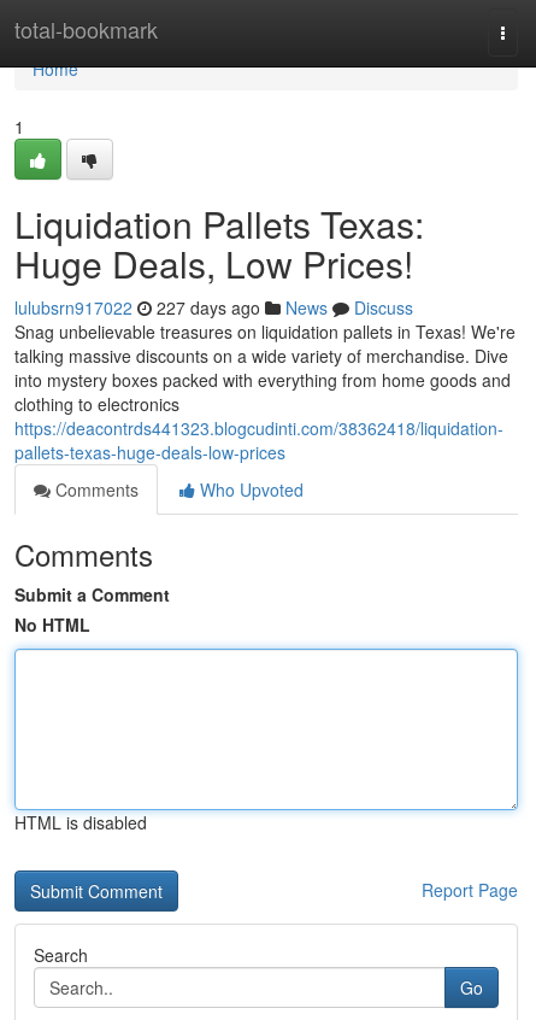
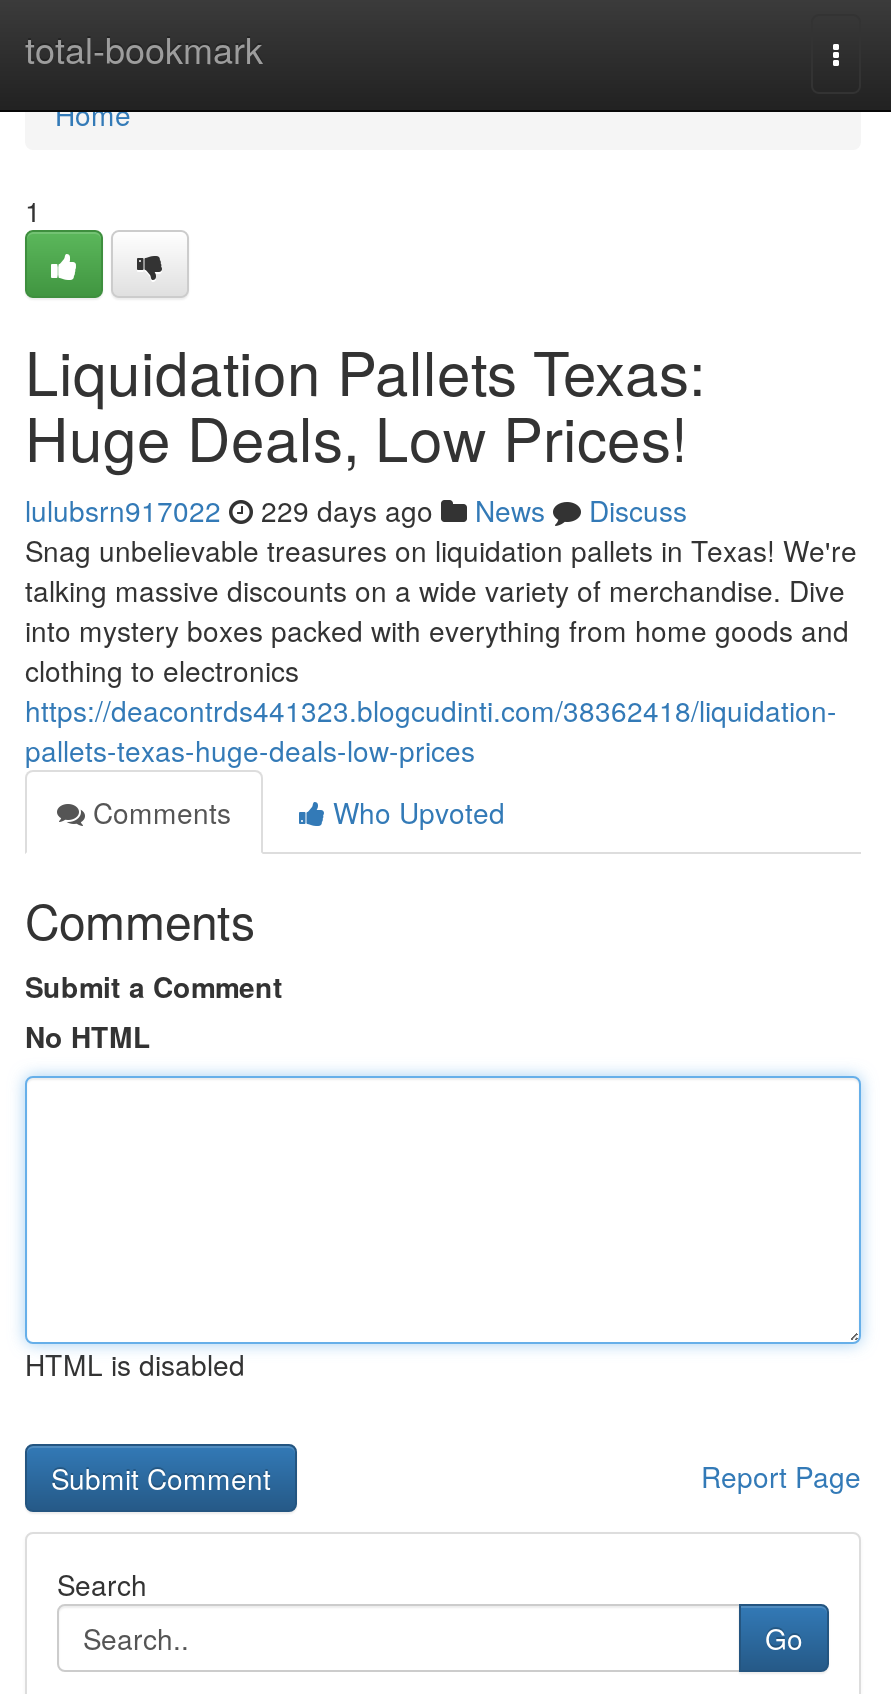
[14,295,413,320] lulubsrn917022 227 days ago News Discuss -> [25,490,687,530] lulubsrn917022 229 days ago News Discuss

